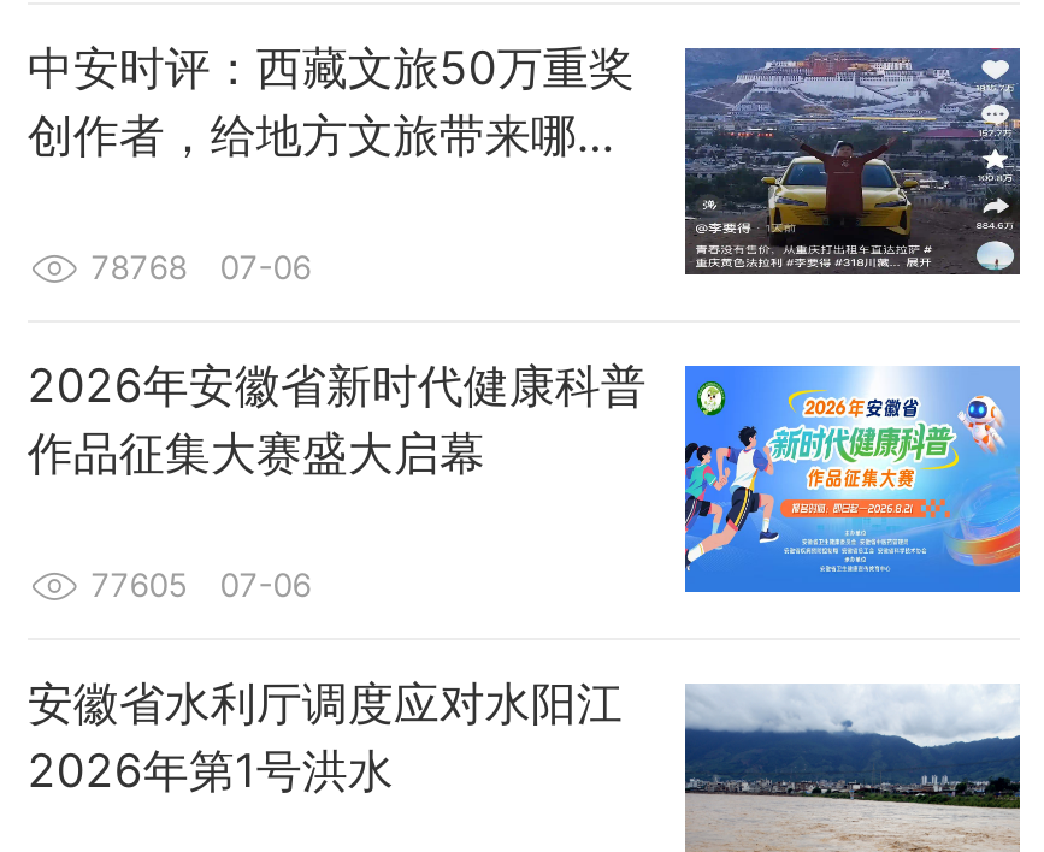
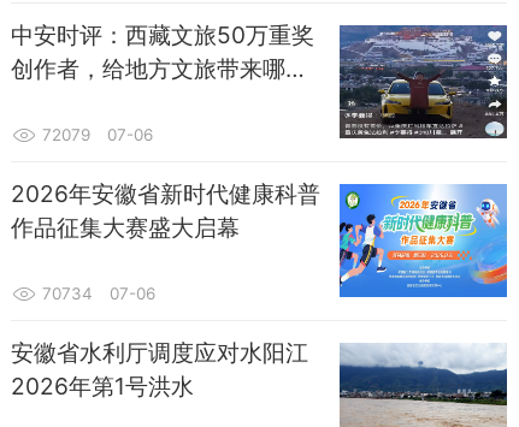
[81,248,311,287] 78768 07-06 -> [38,125,153,144] 72079 07-06
[81,566,311,605] 77605 07-06 -> [38,284,155,303] 70734 07-06

